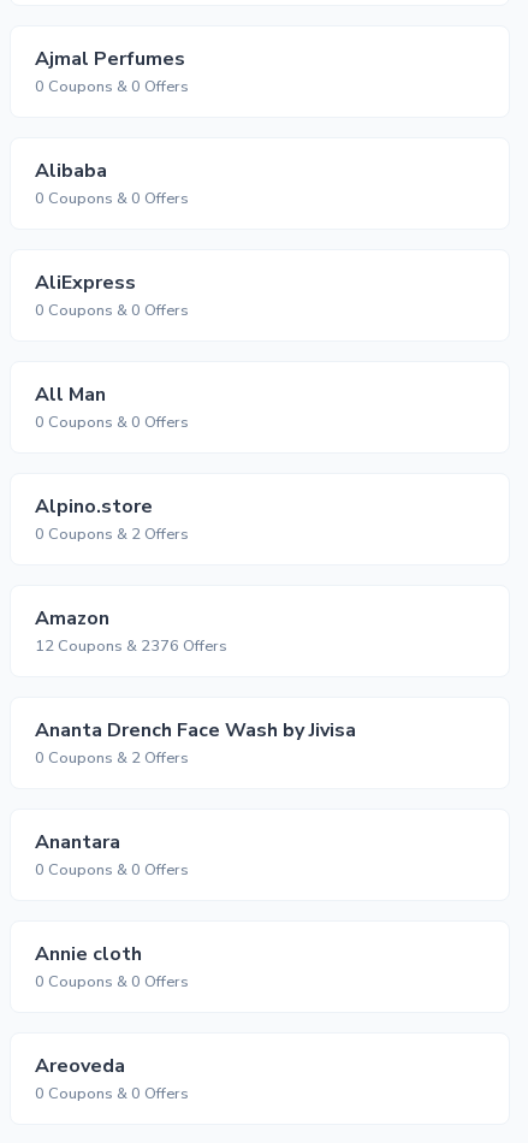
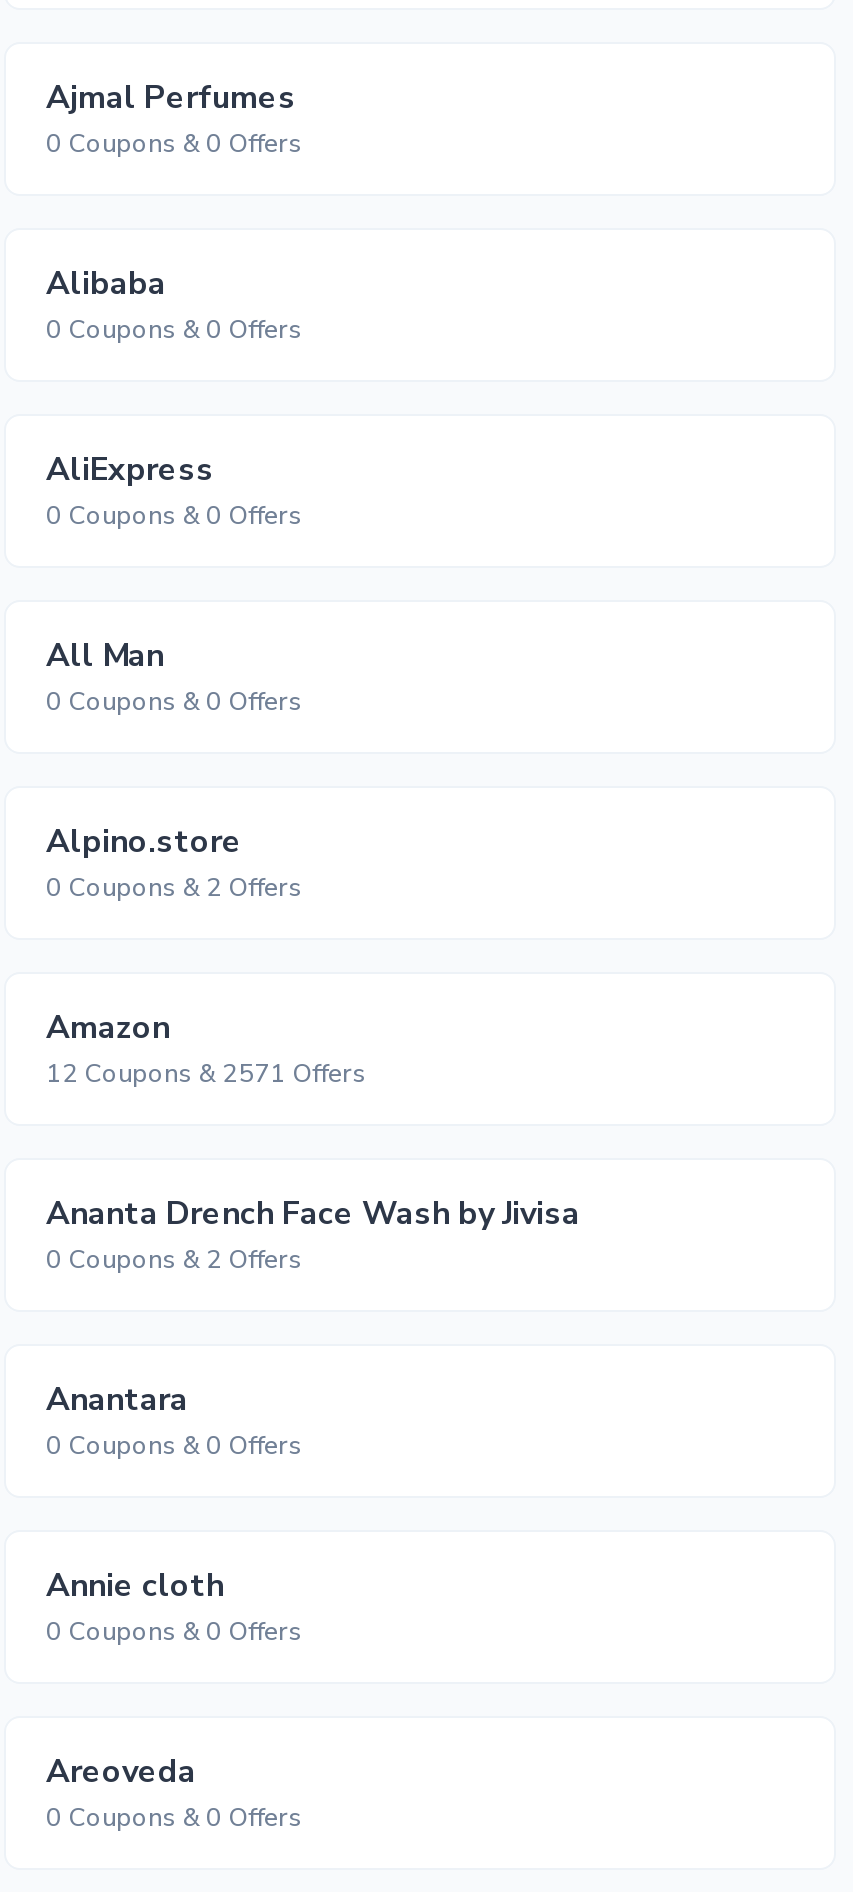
[35,635,227,657] 12 Coupons & 2376 Offers -> [46,1056,366,1092] 12 Coupons & 2571 Offers

